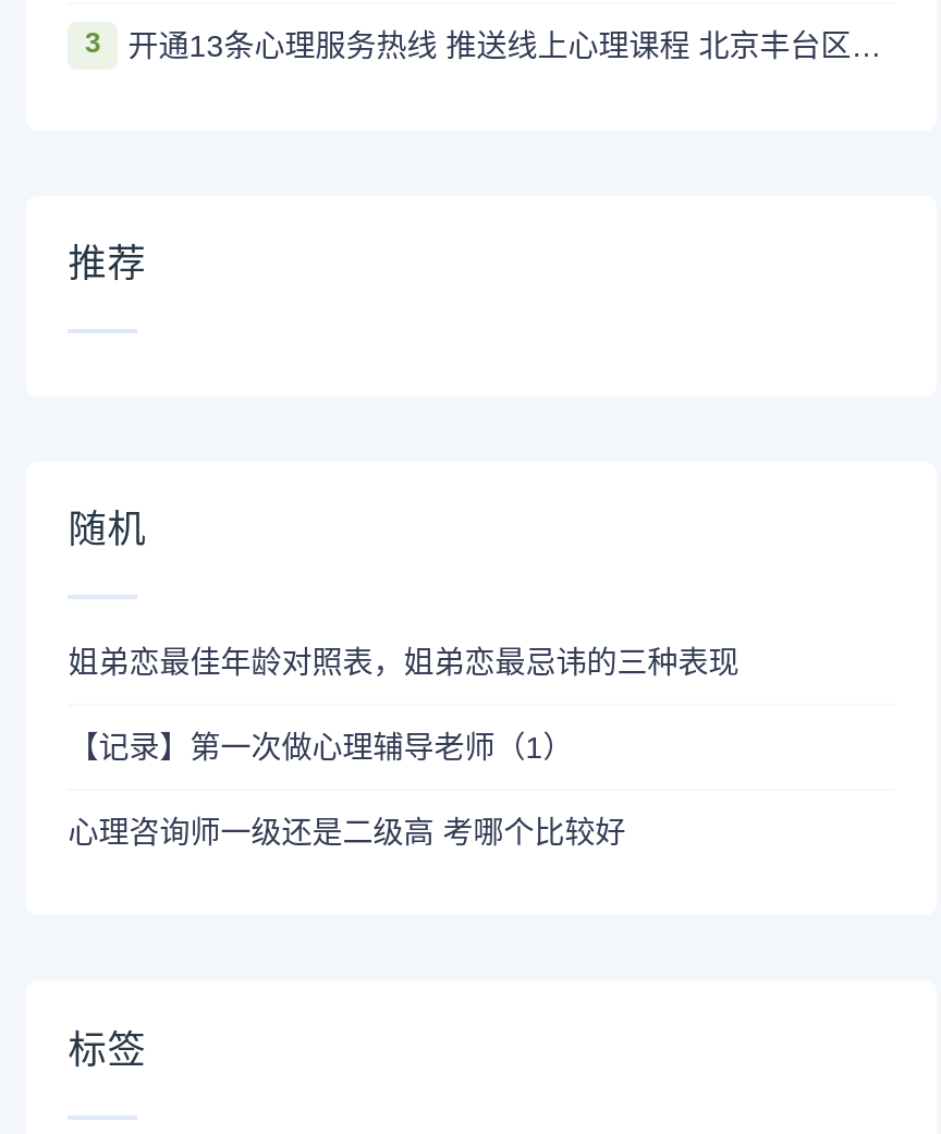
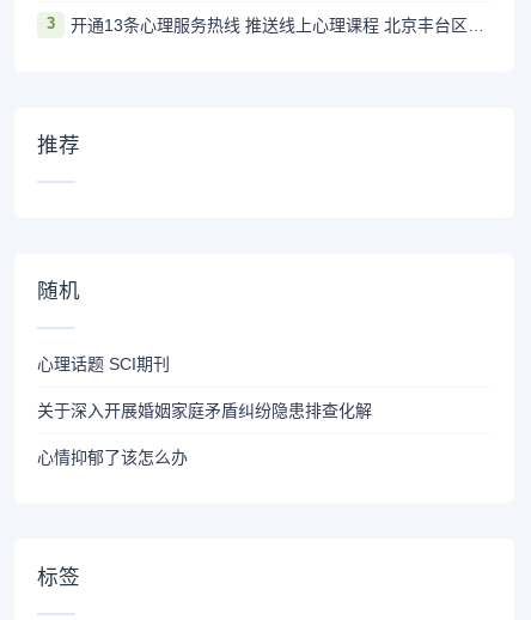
[68,645,739,680] 姐弟恋最佳年龄对照表，姐弟恋最忌讳的三种表现 -> [37,354,170,374] 心理话题 SCI期刊
[68,730,573,765] 【记录】第一次做心理辅导老师（1） -> [37,401,372,420] 关于深入开展婚姻家庭矛盾纠纷隐患排查化解
[68,815,626,850] 心理咨询师一级还是二级高 考哪个比较好 -> [37,448,188,467] 心情抑郁了该怎么办

